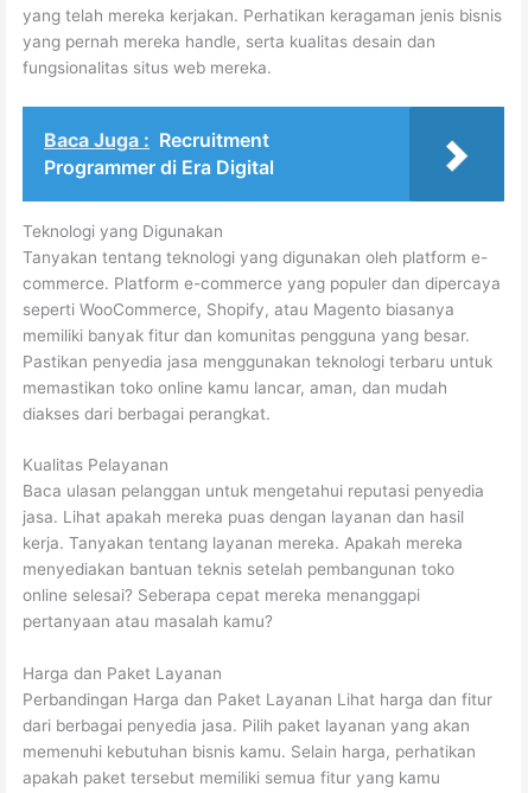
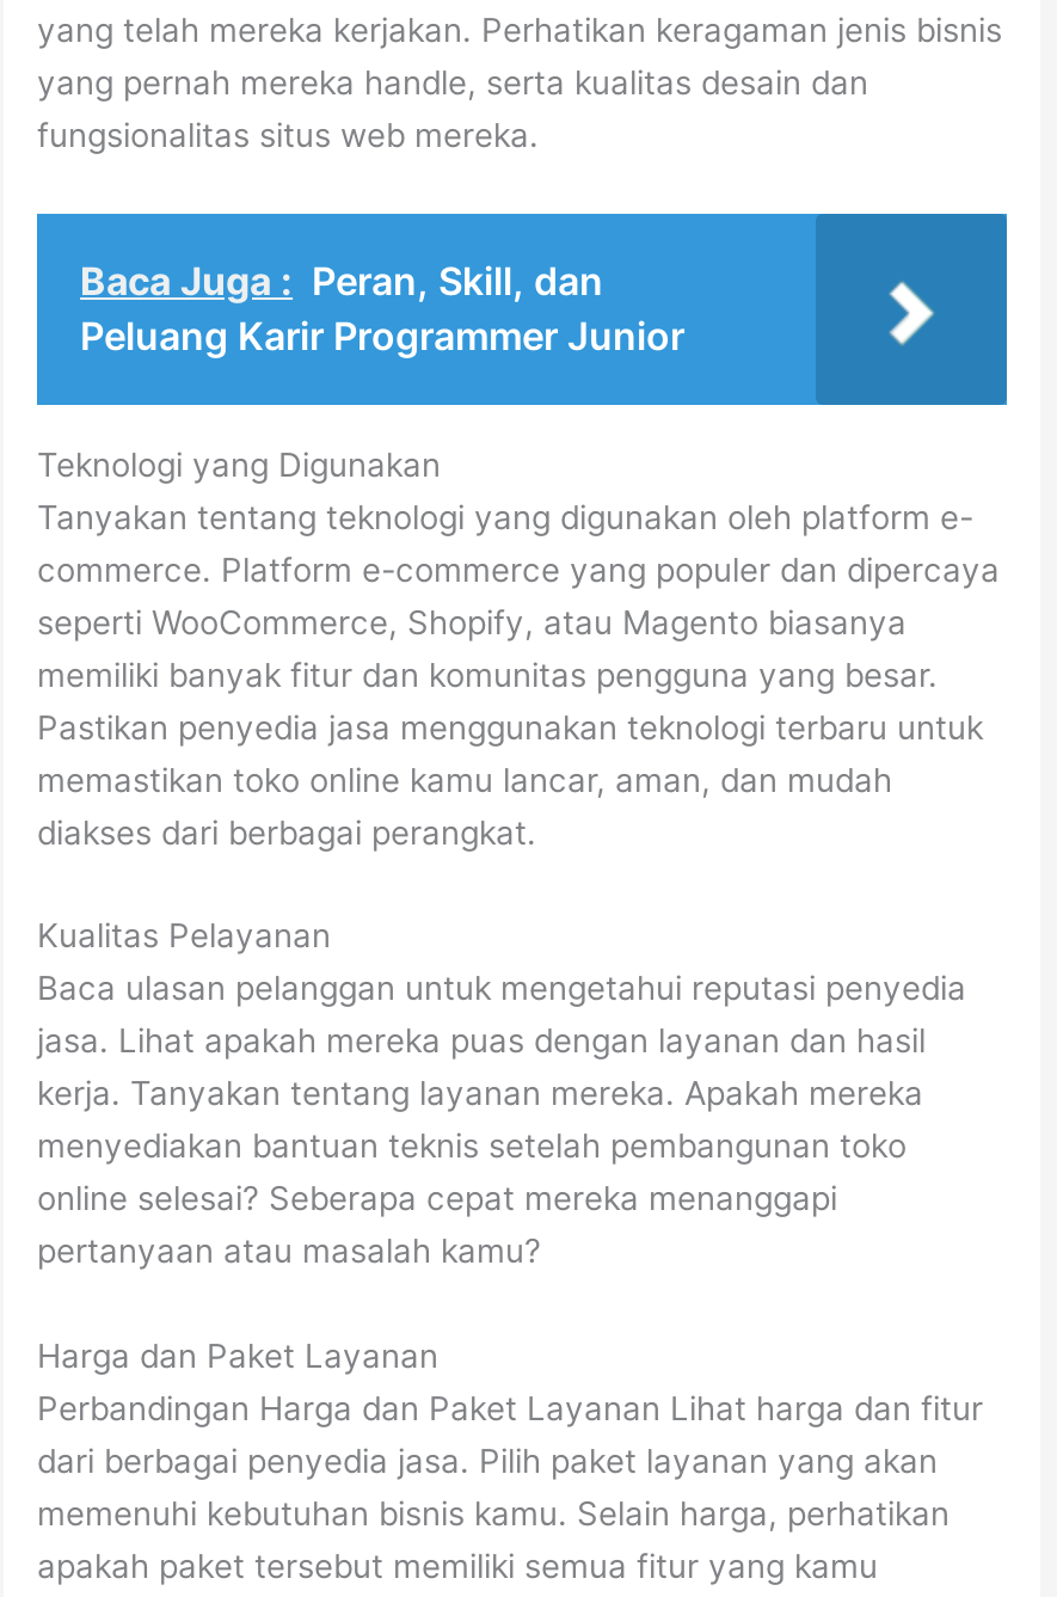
[44,128,274,179] Baca Juga : Recruitment | Programmer di Era Digital -> [80,257,694,359] Baca Juga : Peran, Skill, dan | Peluang Karir Programmer Junior

